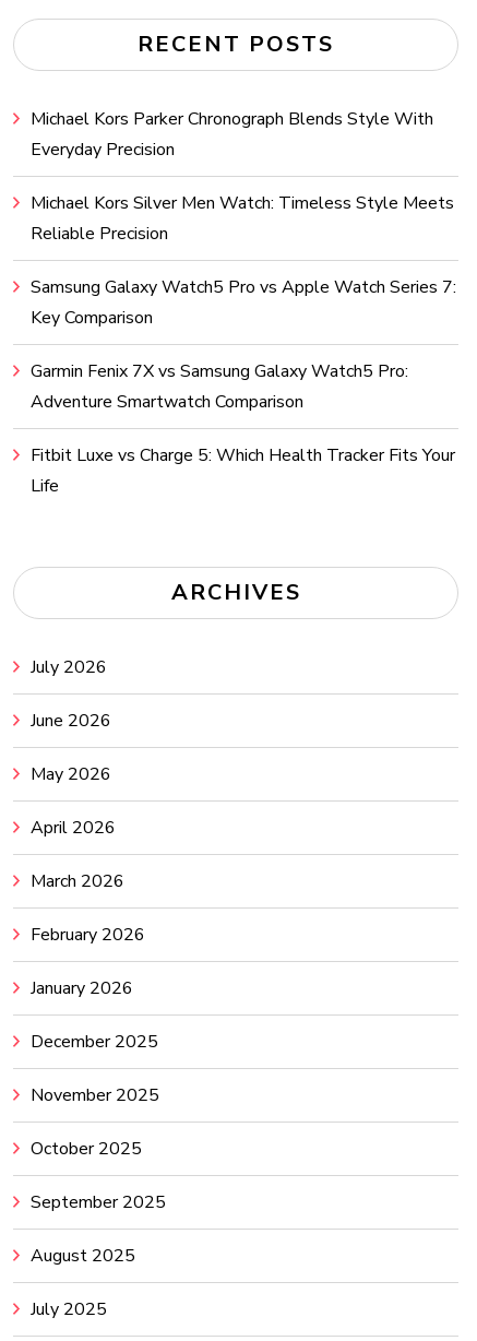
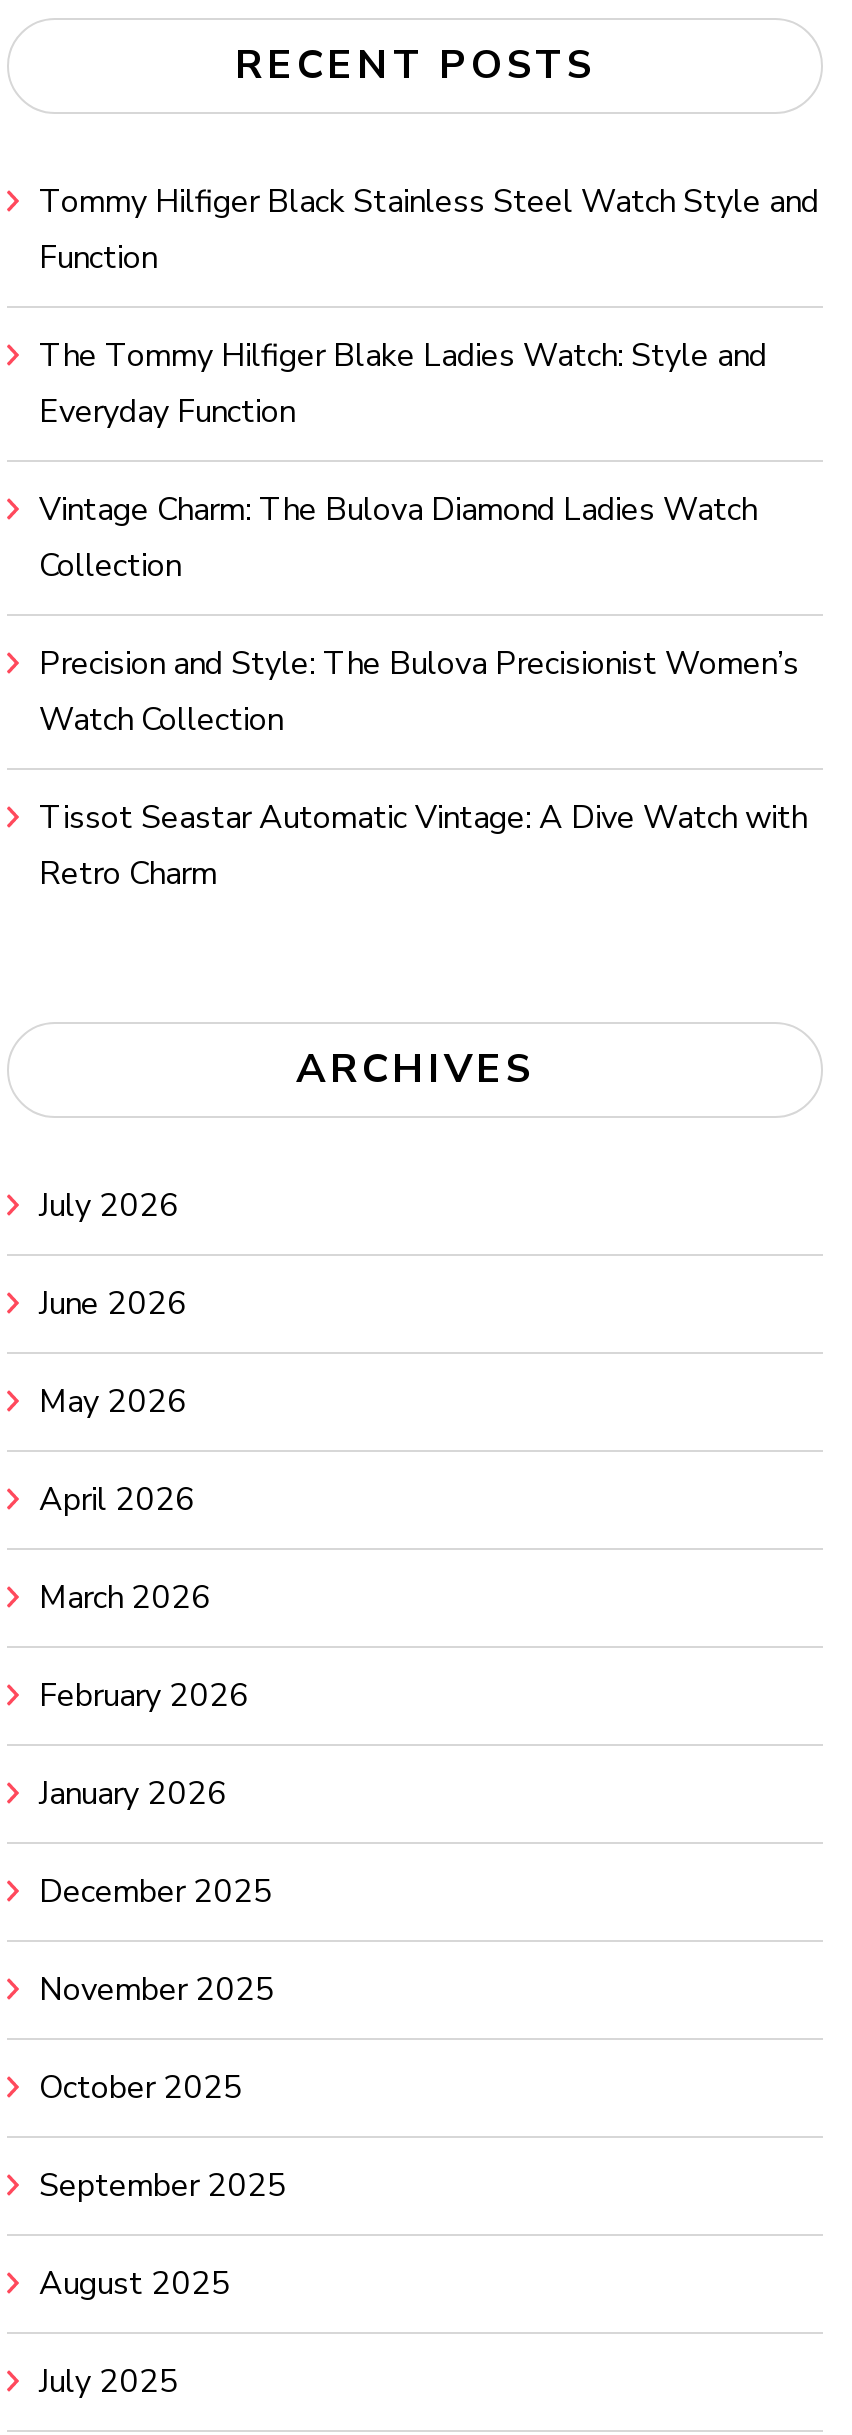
[31,107,433,161] Michael Kors Parker Chronograph Blends Style With | Everyday Precision -> [39,179,819,279] Tommy Hilfiger Black Stainless Steel Watch Style and | Function
[31,191,454,245] Michael Kors Silver Men Watch: Timeless Style Meets | Reliable Precision -> [39,333,767,433] The Tommy Hilfiger Blake Ladies Watch: Style and | Everyday Function
[31,275,456,329] Samsung Galaxy Watch5 Pro vs Apple Watch Series 7: | Key Comparison -> [39,487,757,587] Vintage Charm: The Bulova Diamond Ladies Watch | Collection
[31,359,408,413] Garmin Fenix 7X vs Samsung Galaxy Watch5 Pro: | Adventure Smartwatch Comparison -> [39,641,799,741] Precision and Style: The Bulova Precisionist Women’s | Watch Collection
[31,443,455,498] Fitbit Luxe vs Charge 5: Which Health Tracker Fits Your | Life -> [39,795,807,895] Tissot Seastar Automatic Vintage: A Dive Watch with | Retro Charm

